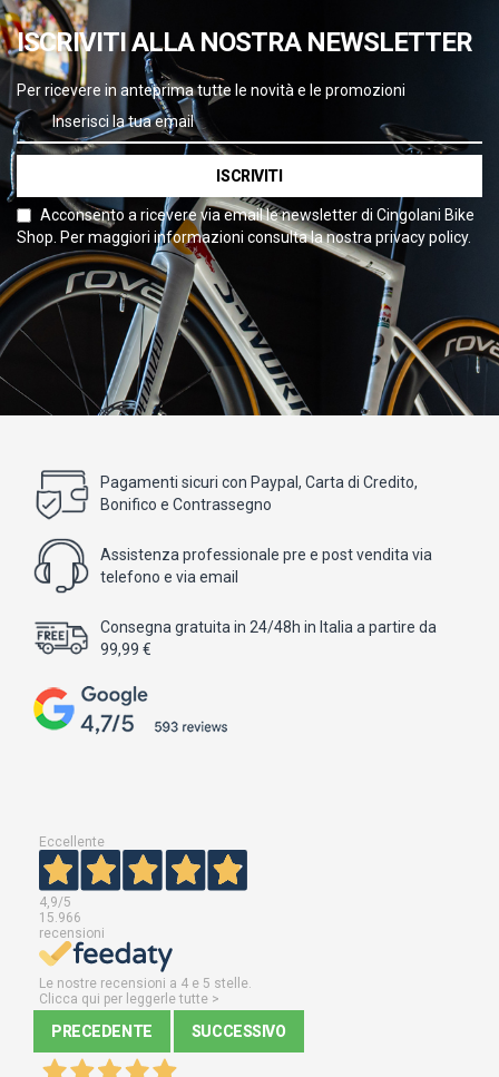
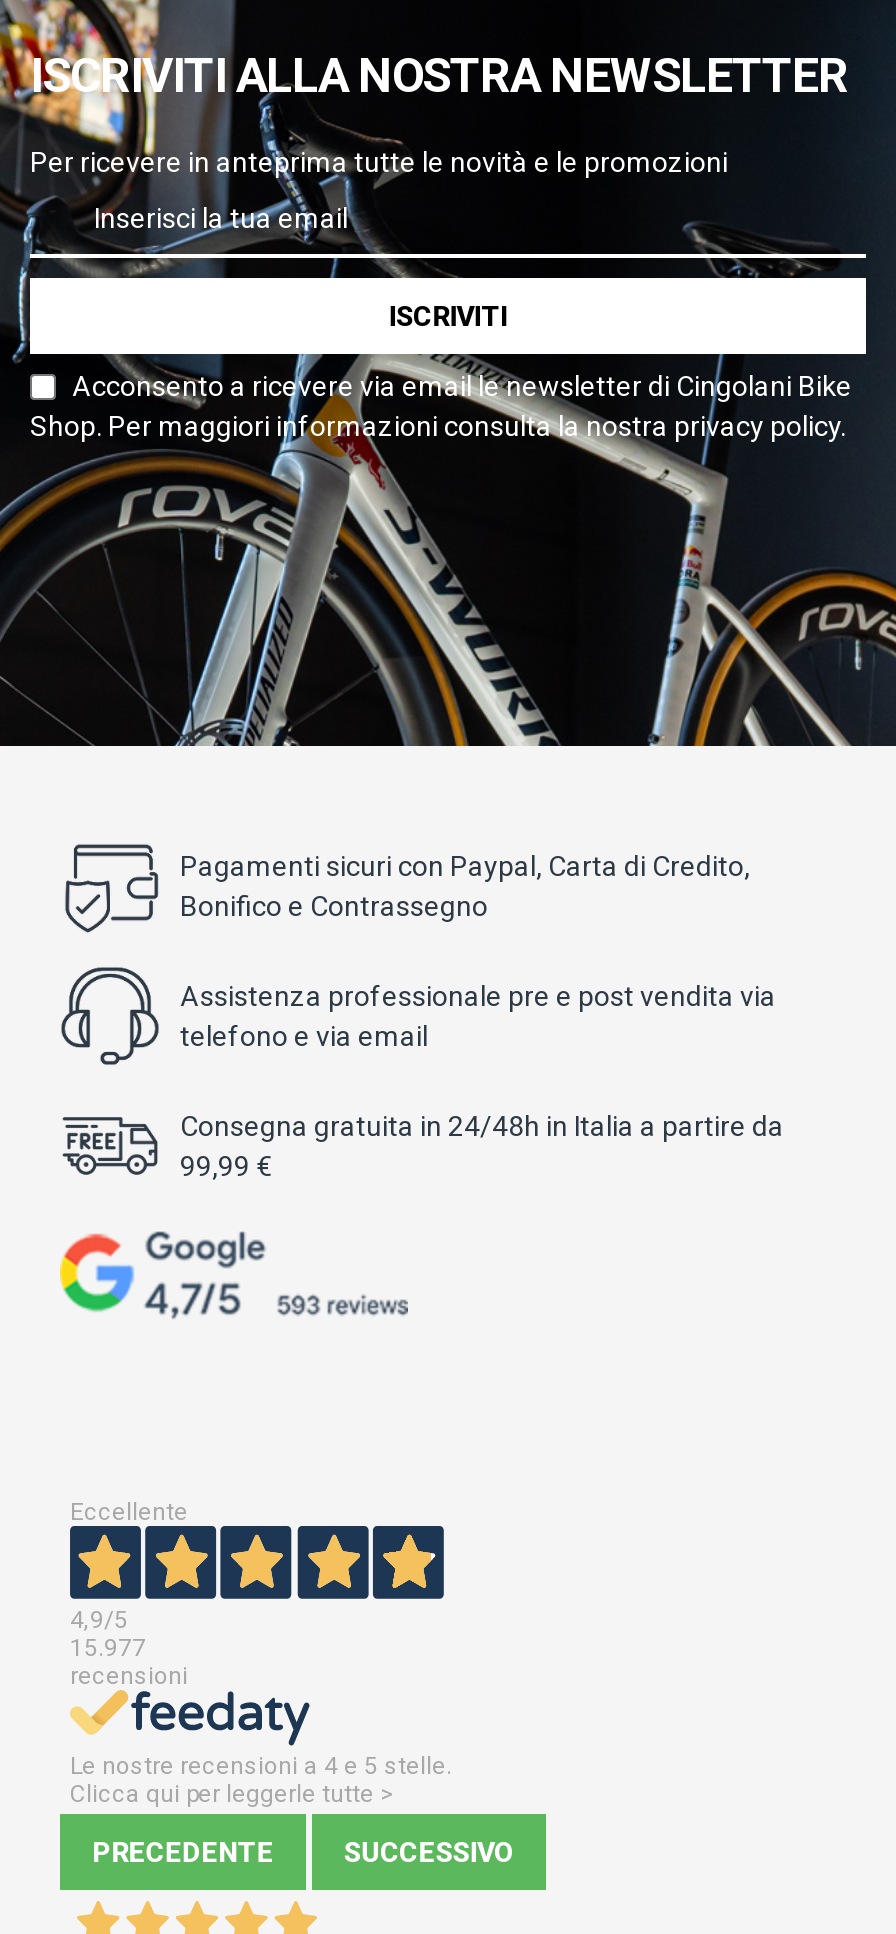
[39,910,81,925] 15.966 -> [70,1633,146,1661] 15.977

